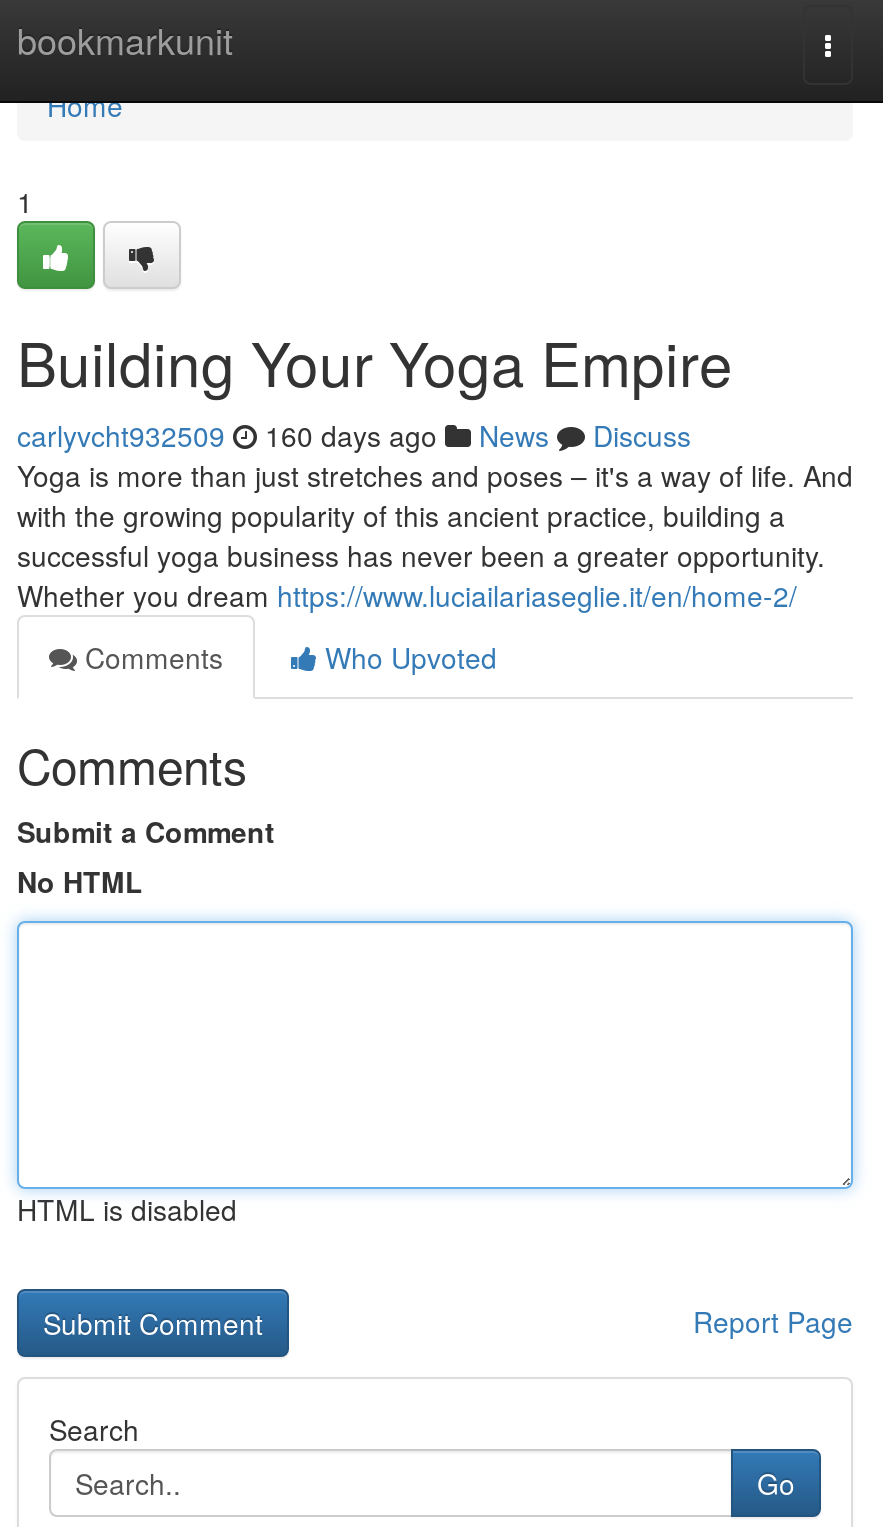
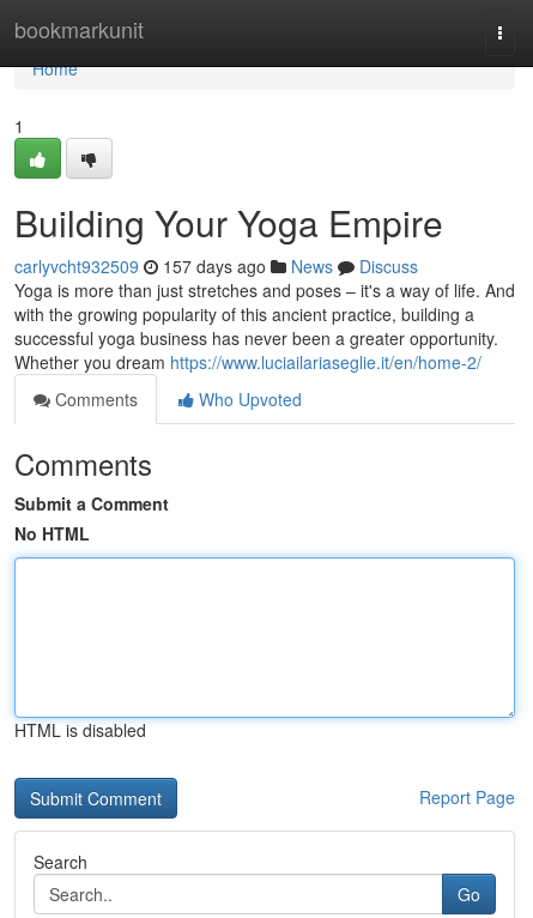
[17,415,691,455] carlyvcht932509 160 days ago News Discuss -> [14,254,418,278] carlyvcht932509 157 days ago News Discuss

